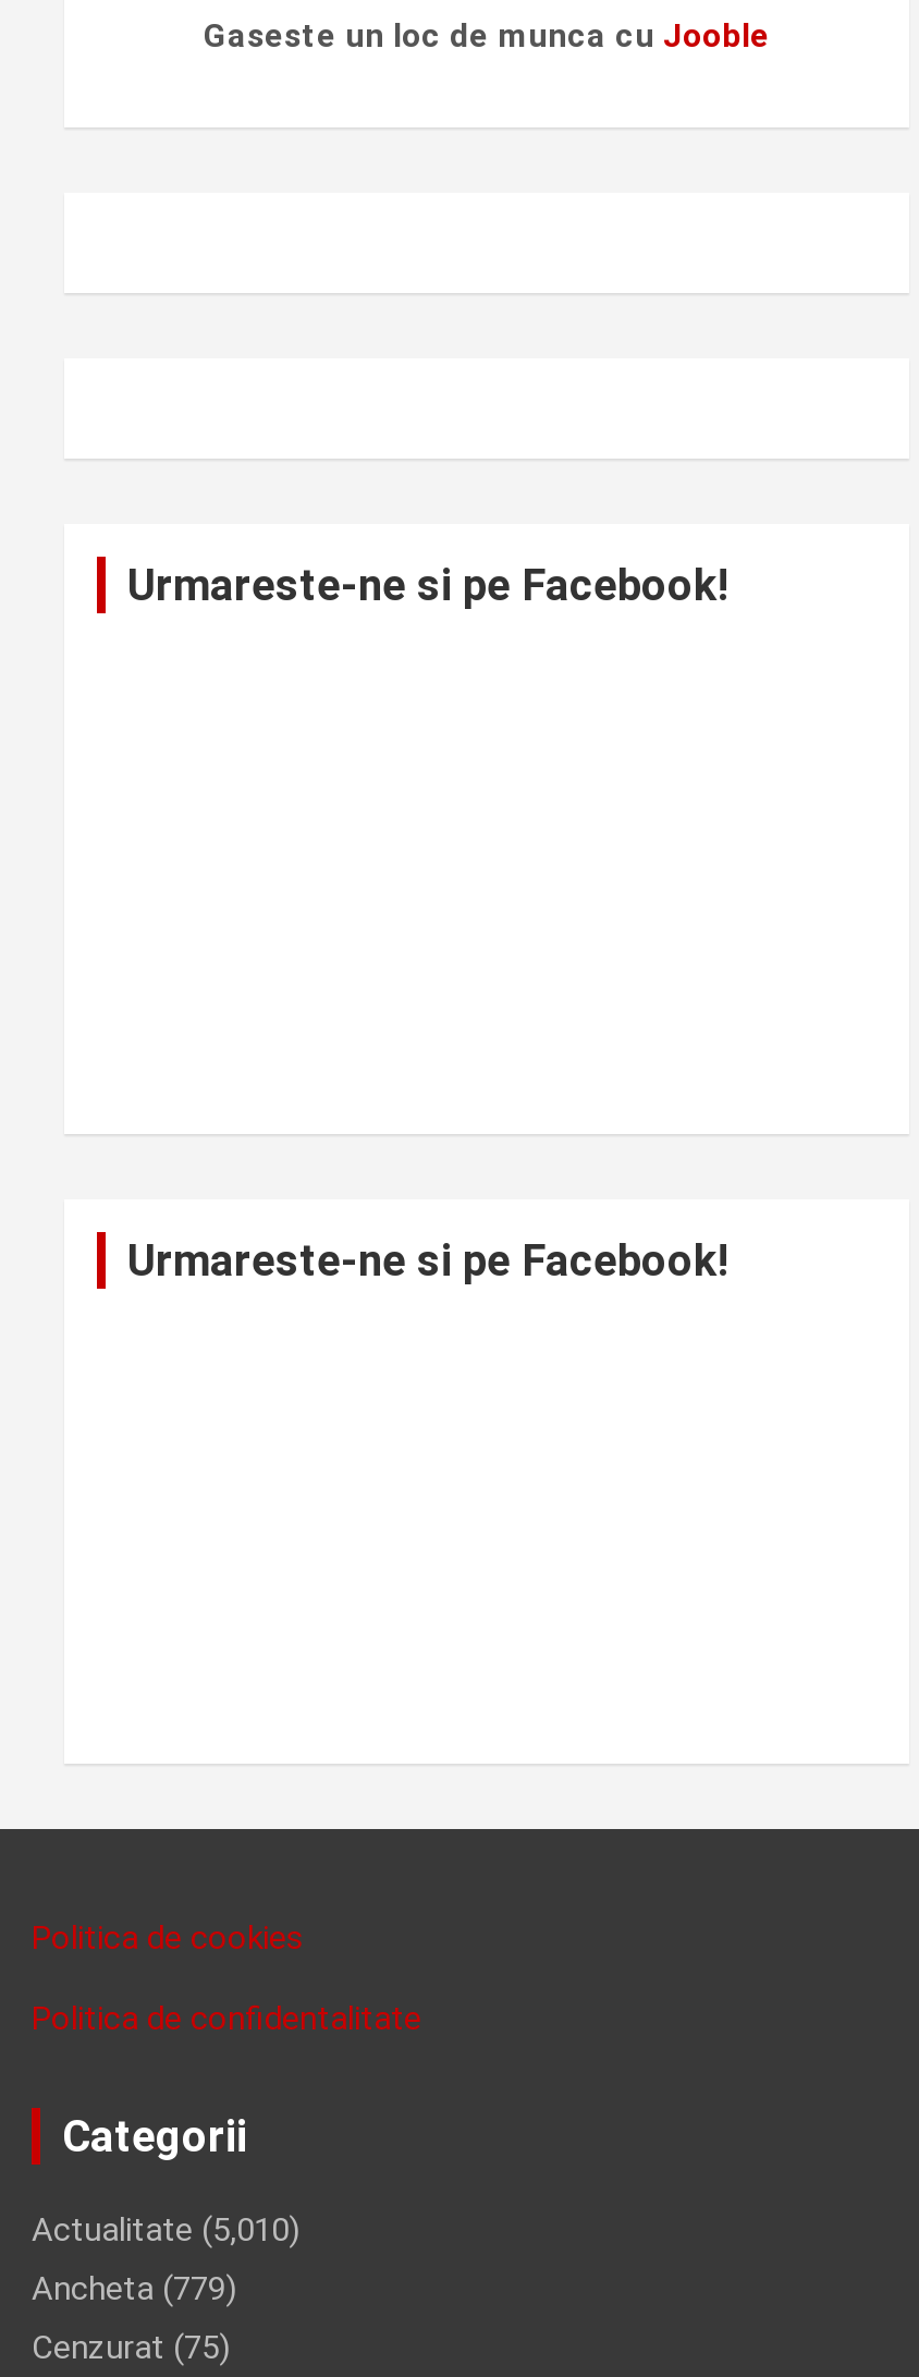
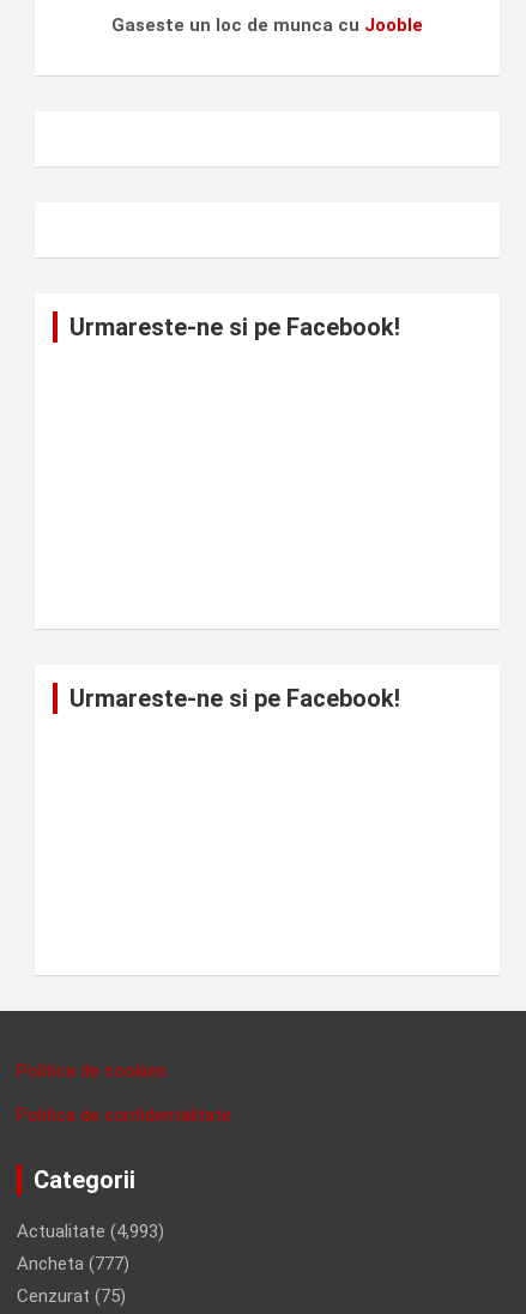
[32,2209,299,2248] Actualitate (5,010) -> [17,1220,164,1242] Actualitate (4,993)
[32,2268,236,2307] Ancheta (779) -> [17,1252,129,1274] Ancheta (777)

